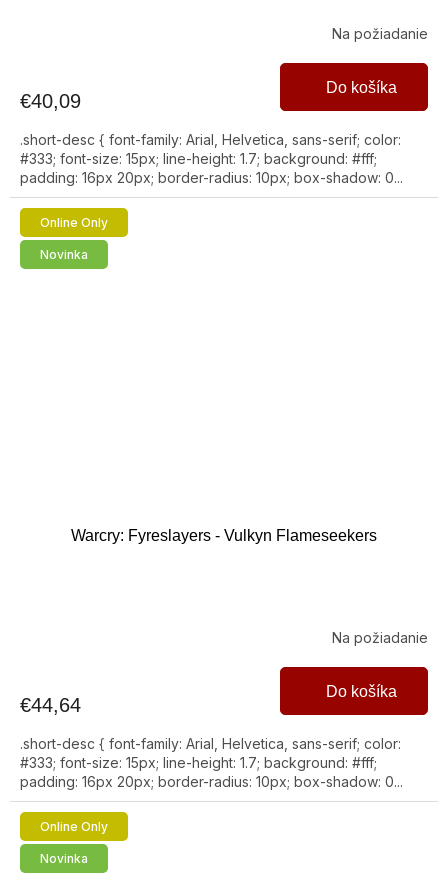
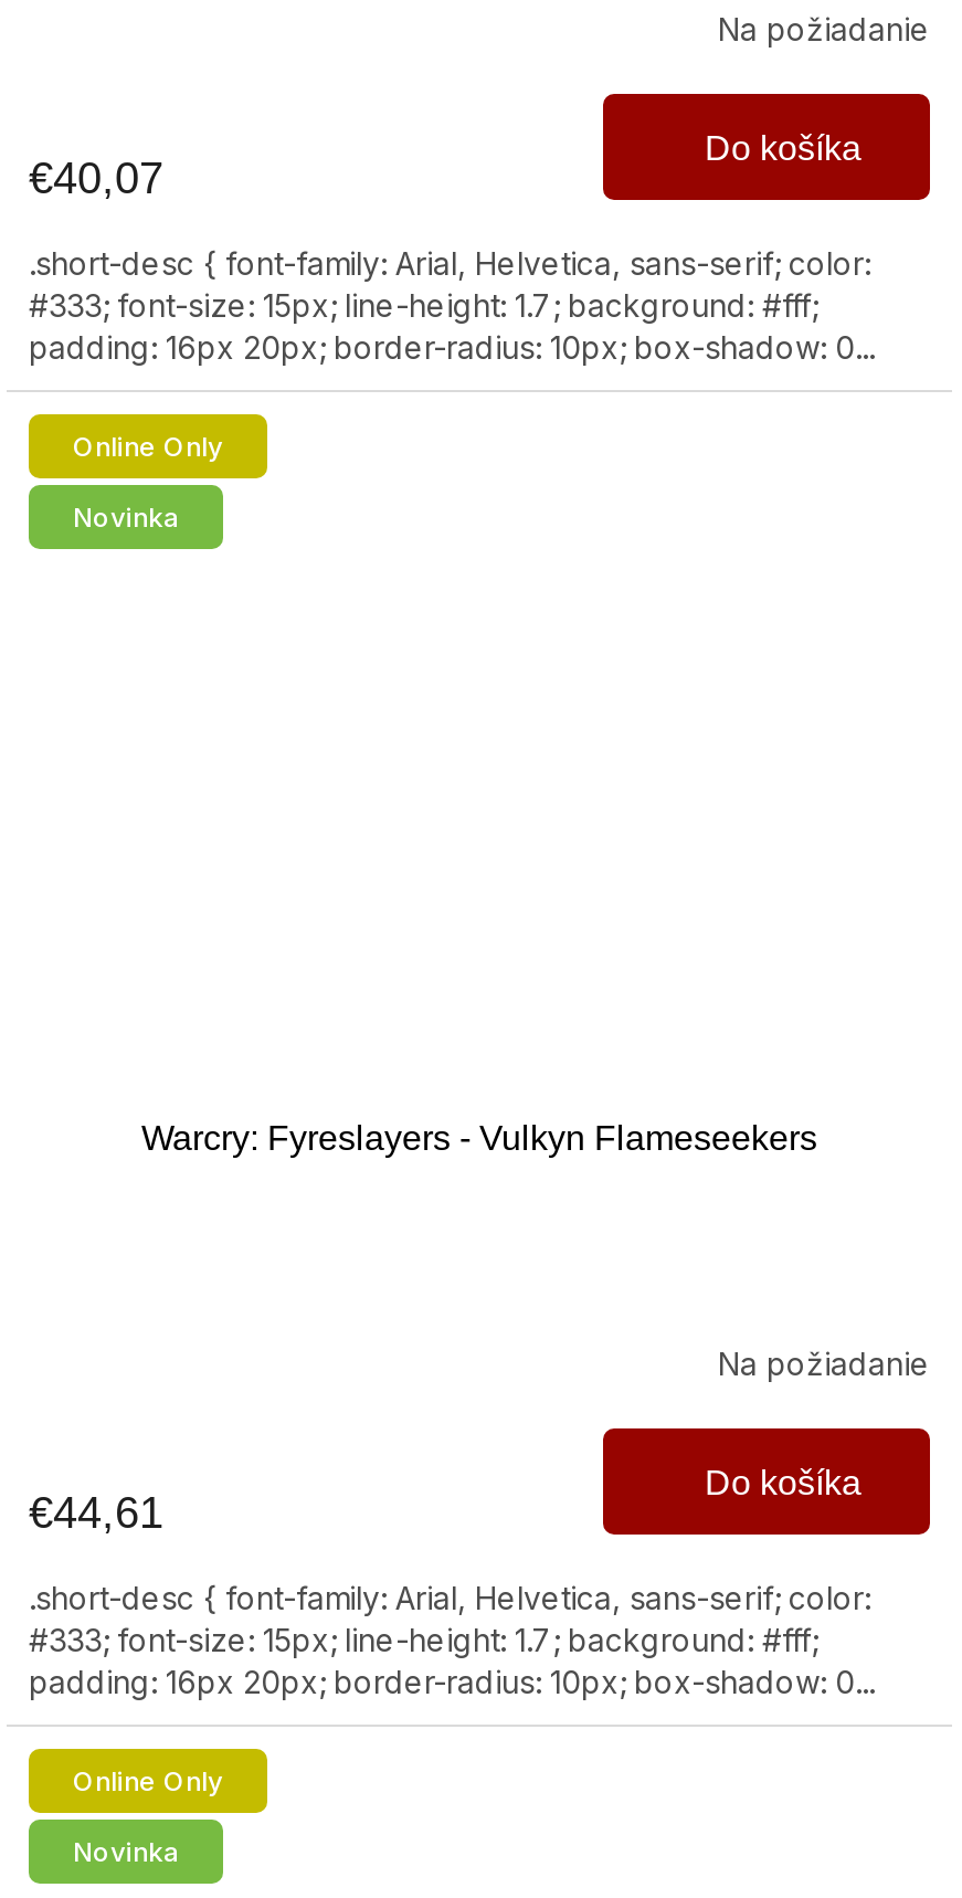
[20,90,81,112] €40,09 -> [29,153,163,202] €40,07
[20,694,81,716] €44,64 -> [29,1488,163,1537] €44,61

